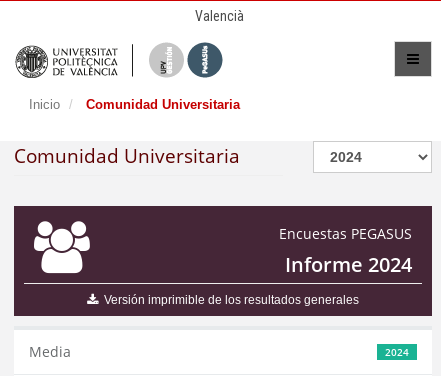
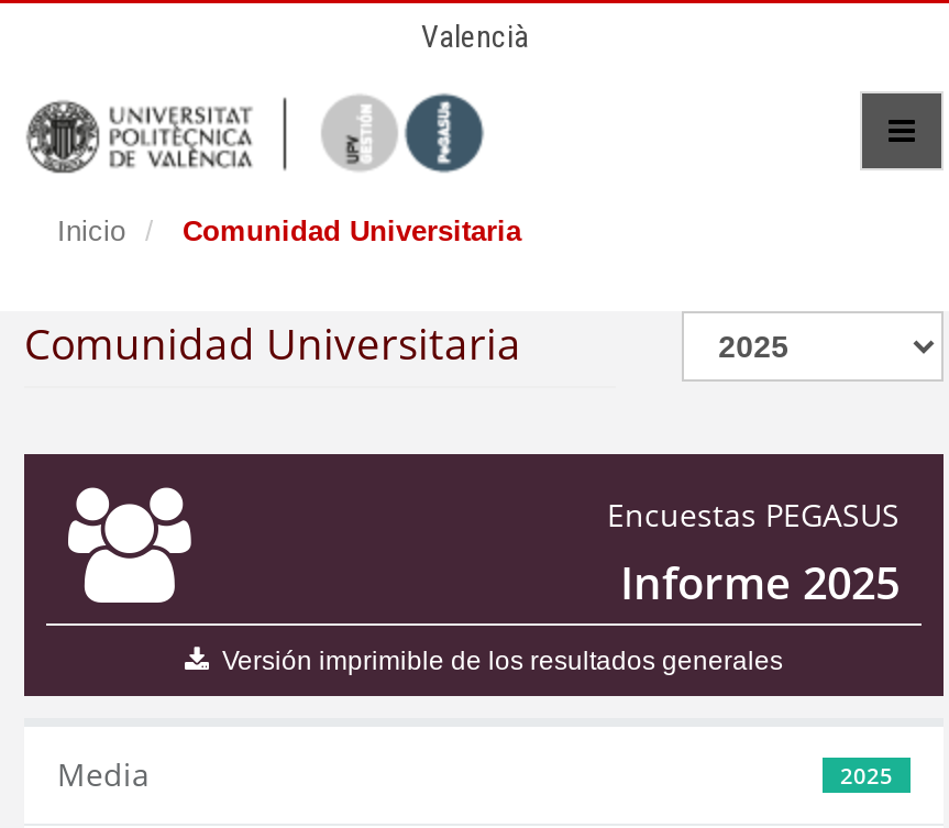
[285,251,412,278] Informe 2024 -> [620,553,900,612] Informe 2025
[385,345,409,359] 2024 -> [840,760,893,791] 2025

